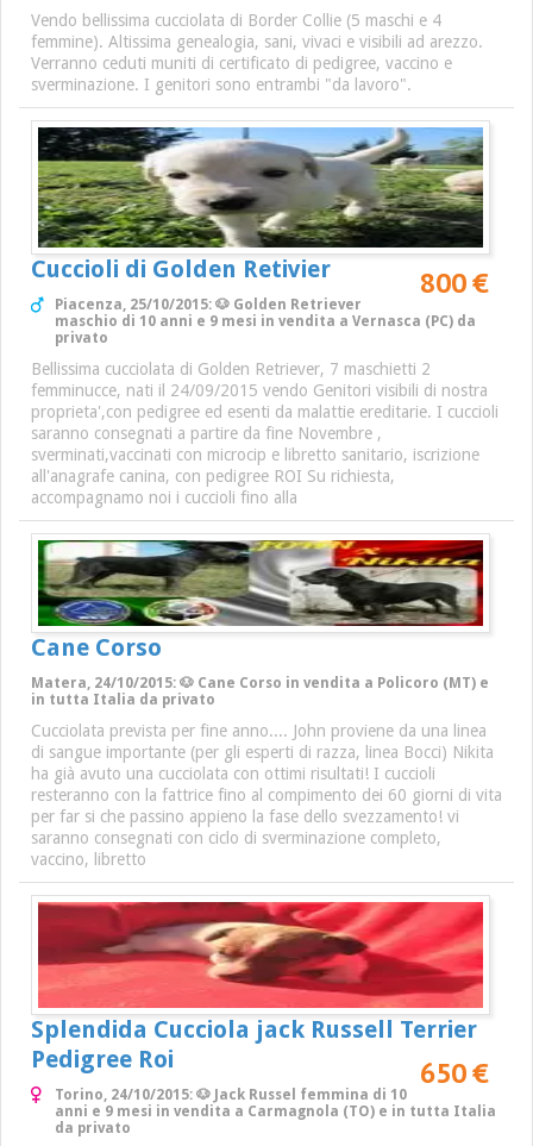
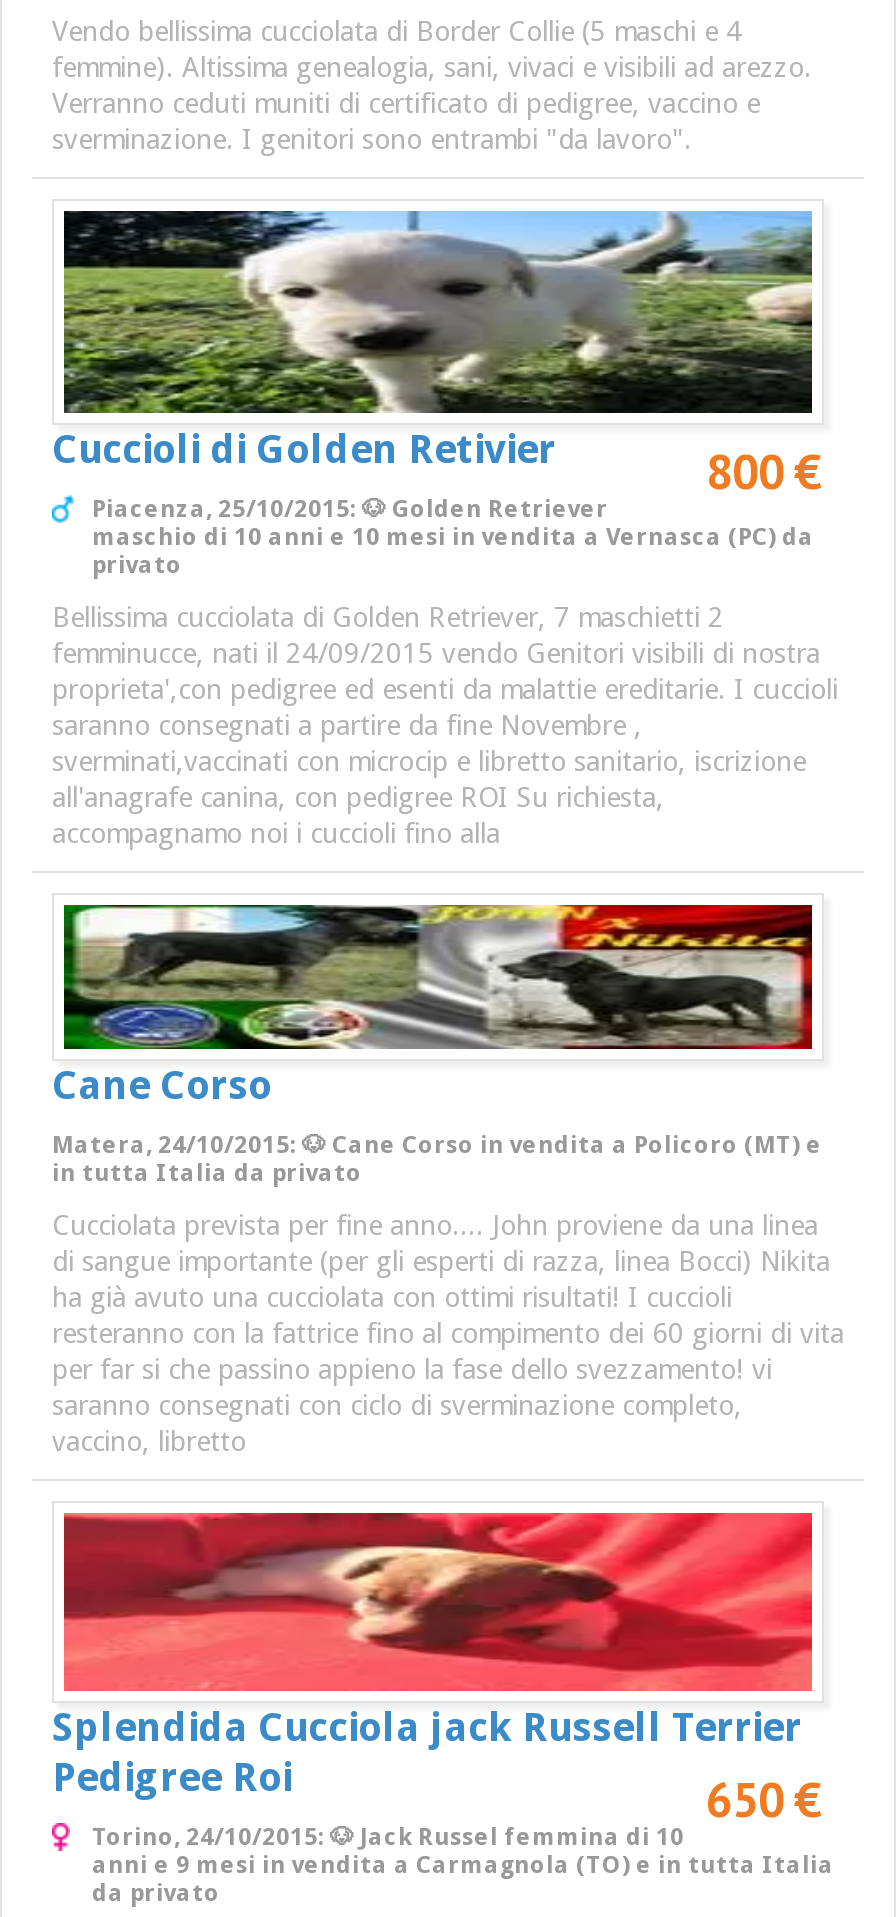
[55,313,476,330] maschio di 10 anni e 9 mesi in vendita a Vernasca (PC) da -> [92,523,814,551] maschio di 10 anni e 10 mesi in vendita a Vernasca (PC) da

